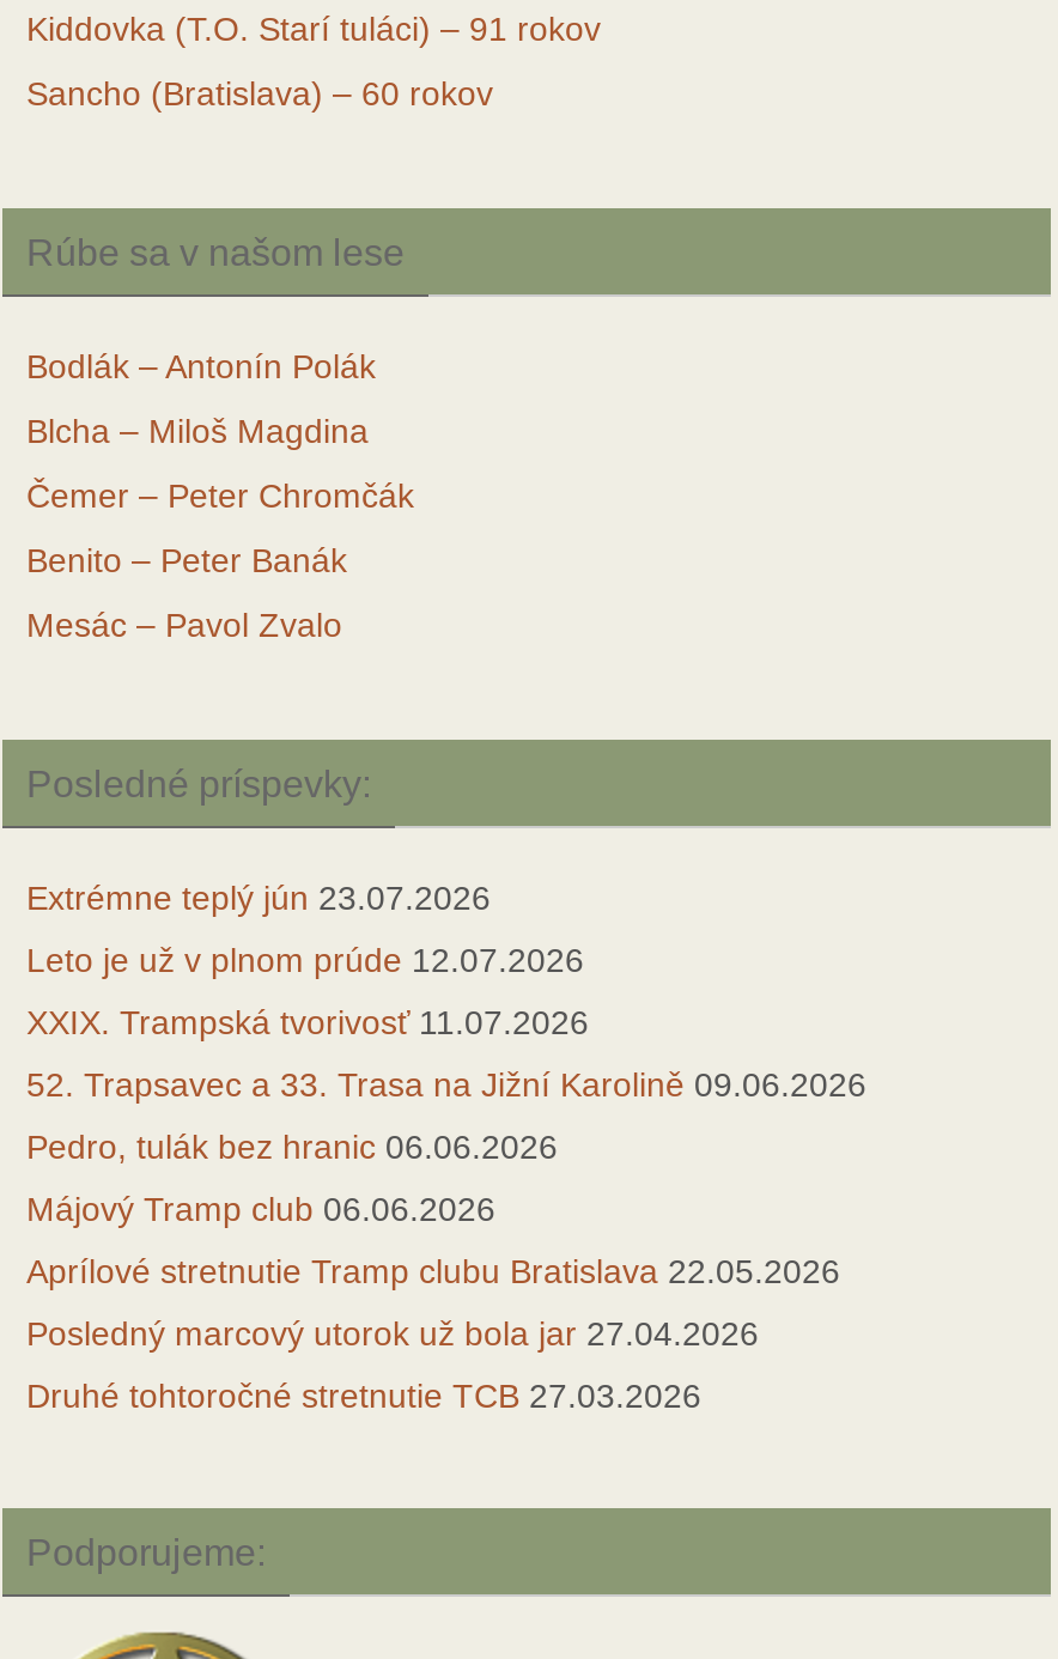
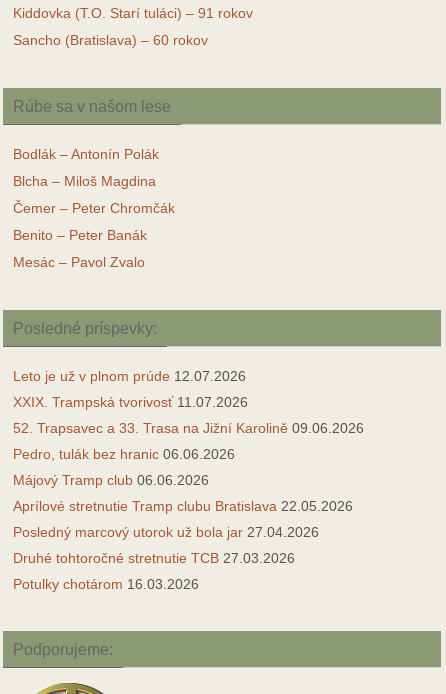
[26,879,491,918] Extrémne teplý jún 23.07.2026 -> none
moved [26,942,867,1416] -> [13,368,364,566]: Leto je už v plnom prúde 12.07.2026 | XXIX. Trampská tvorivosť 11.07.2026 | 52. Trapsavec a 33. Trasa na Jižní Karolině 09.06.2026 | Pedro, tulák bez hranic 06.06.2026 | Májový Tramp club 06.06.2026 | Aprílové stretnutie Tramp clubu Bratislava 22.05.2026 | Posledný marcový utorok už bola jar 27.04.2026 | Druhé tohtoročné stretnutie TCB 27.03.2026
none -> [13,576,199,592] Potulky chotárom 16.03.2026

